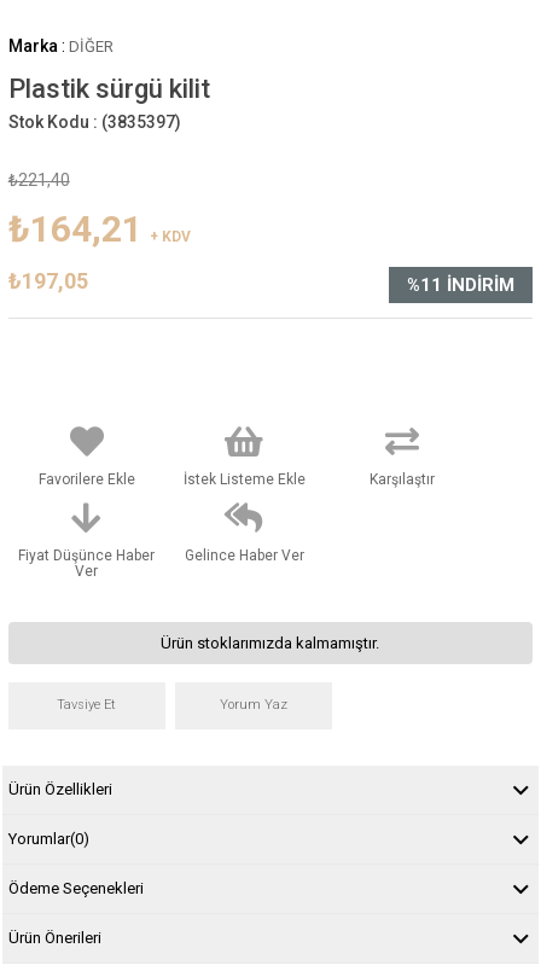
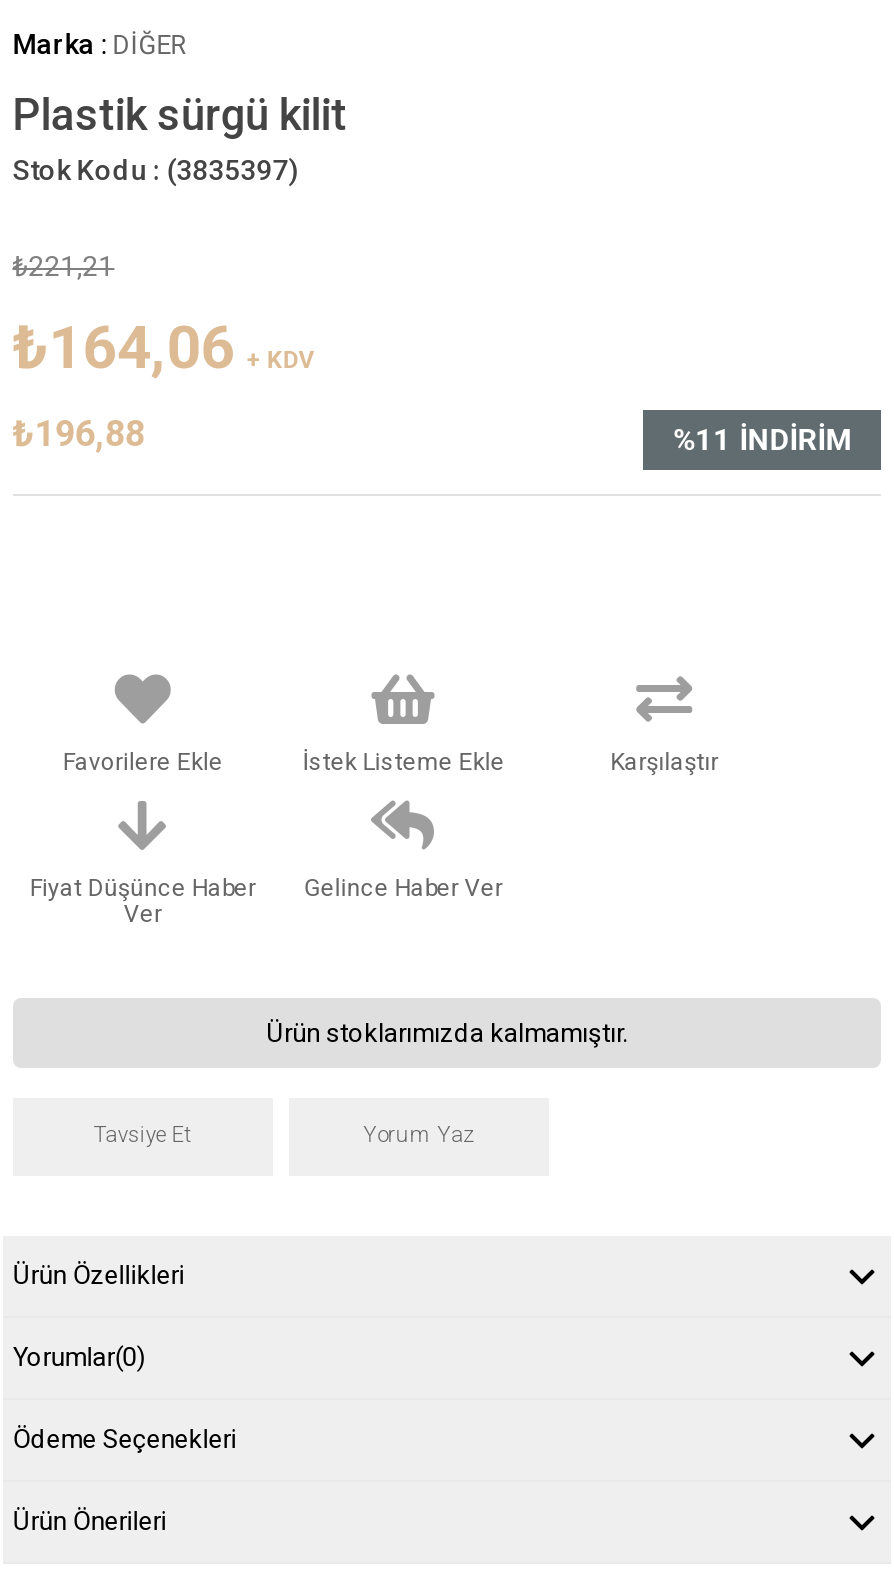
[8,171,70,190] ₺221,40 -> [12,251,114,283] ₺221,21
[8,208,190,250] ₺164,21 + KDV -> [12,313,314,383] ₺164,06 + KDV
[8,268,88,294] ₺197,05 -> [12,413,144,455] ₺196,88

